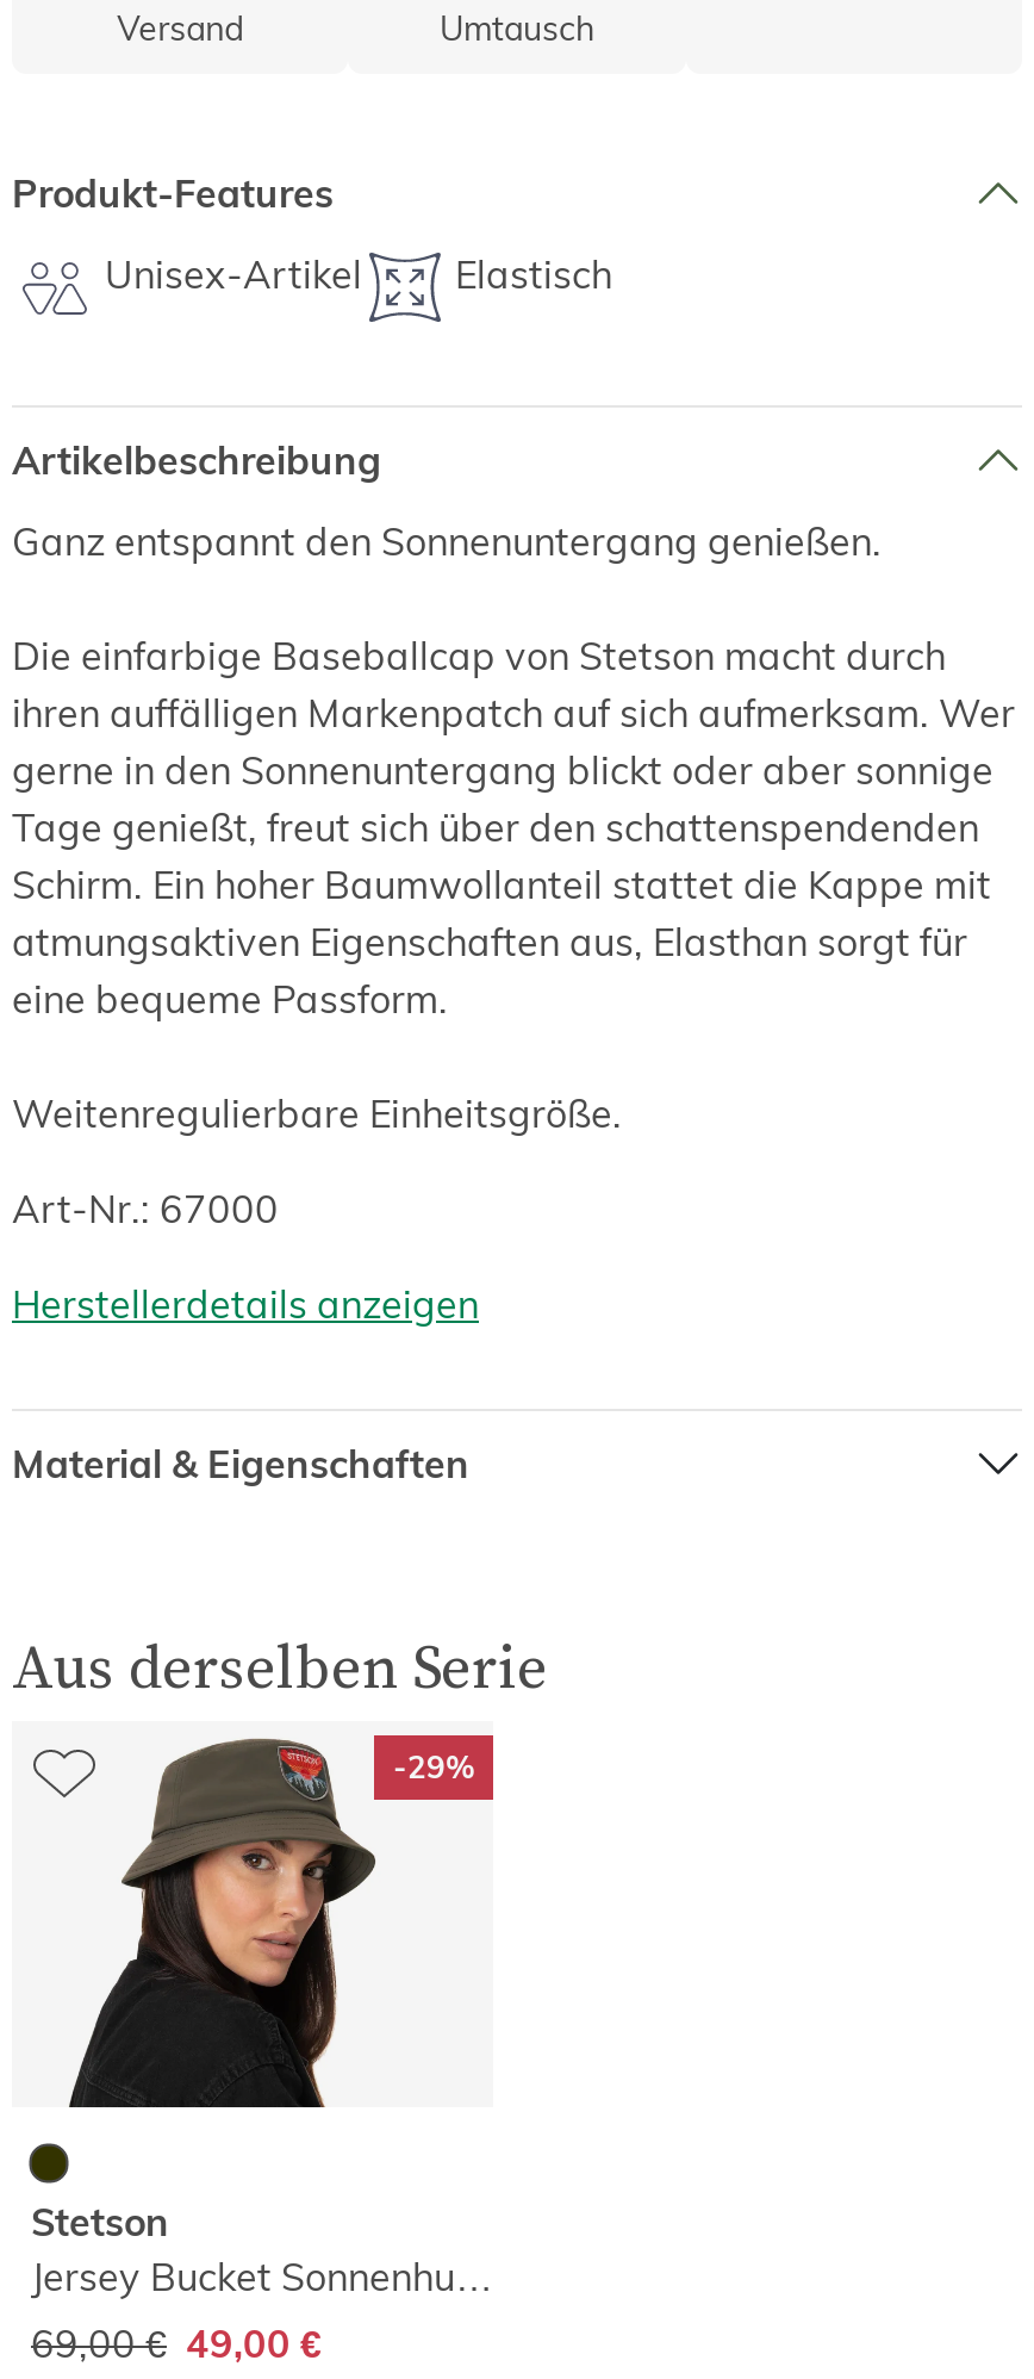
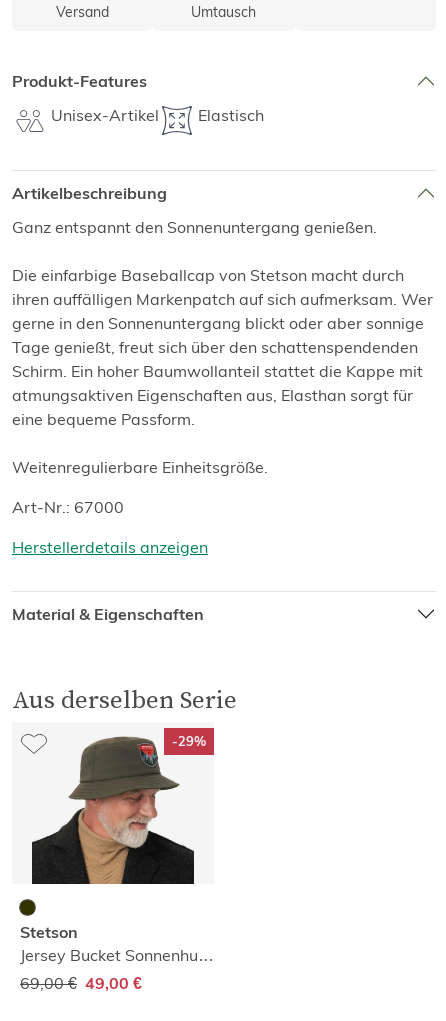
[60,1735,446,2110] [image] -> [31,729,195,885] [image]

